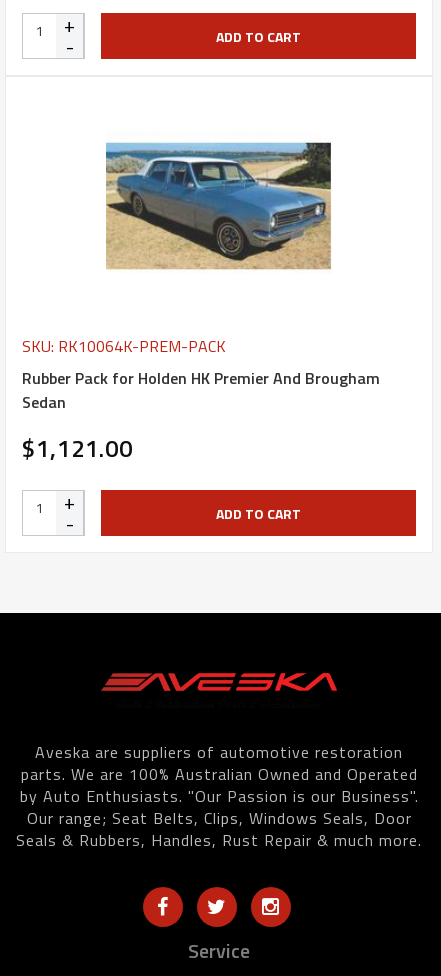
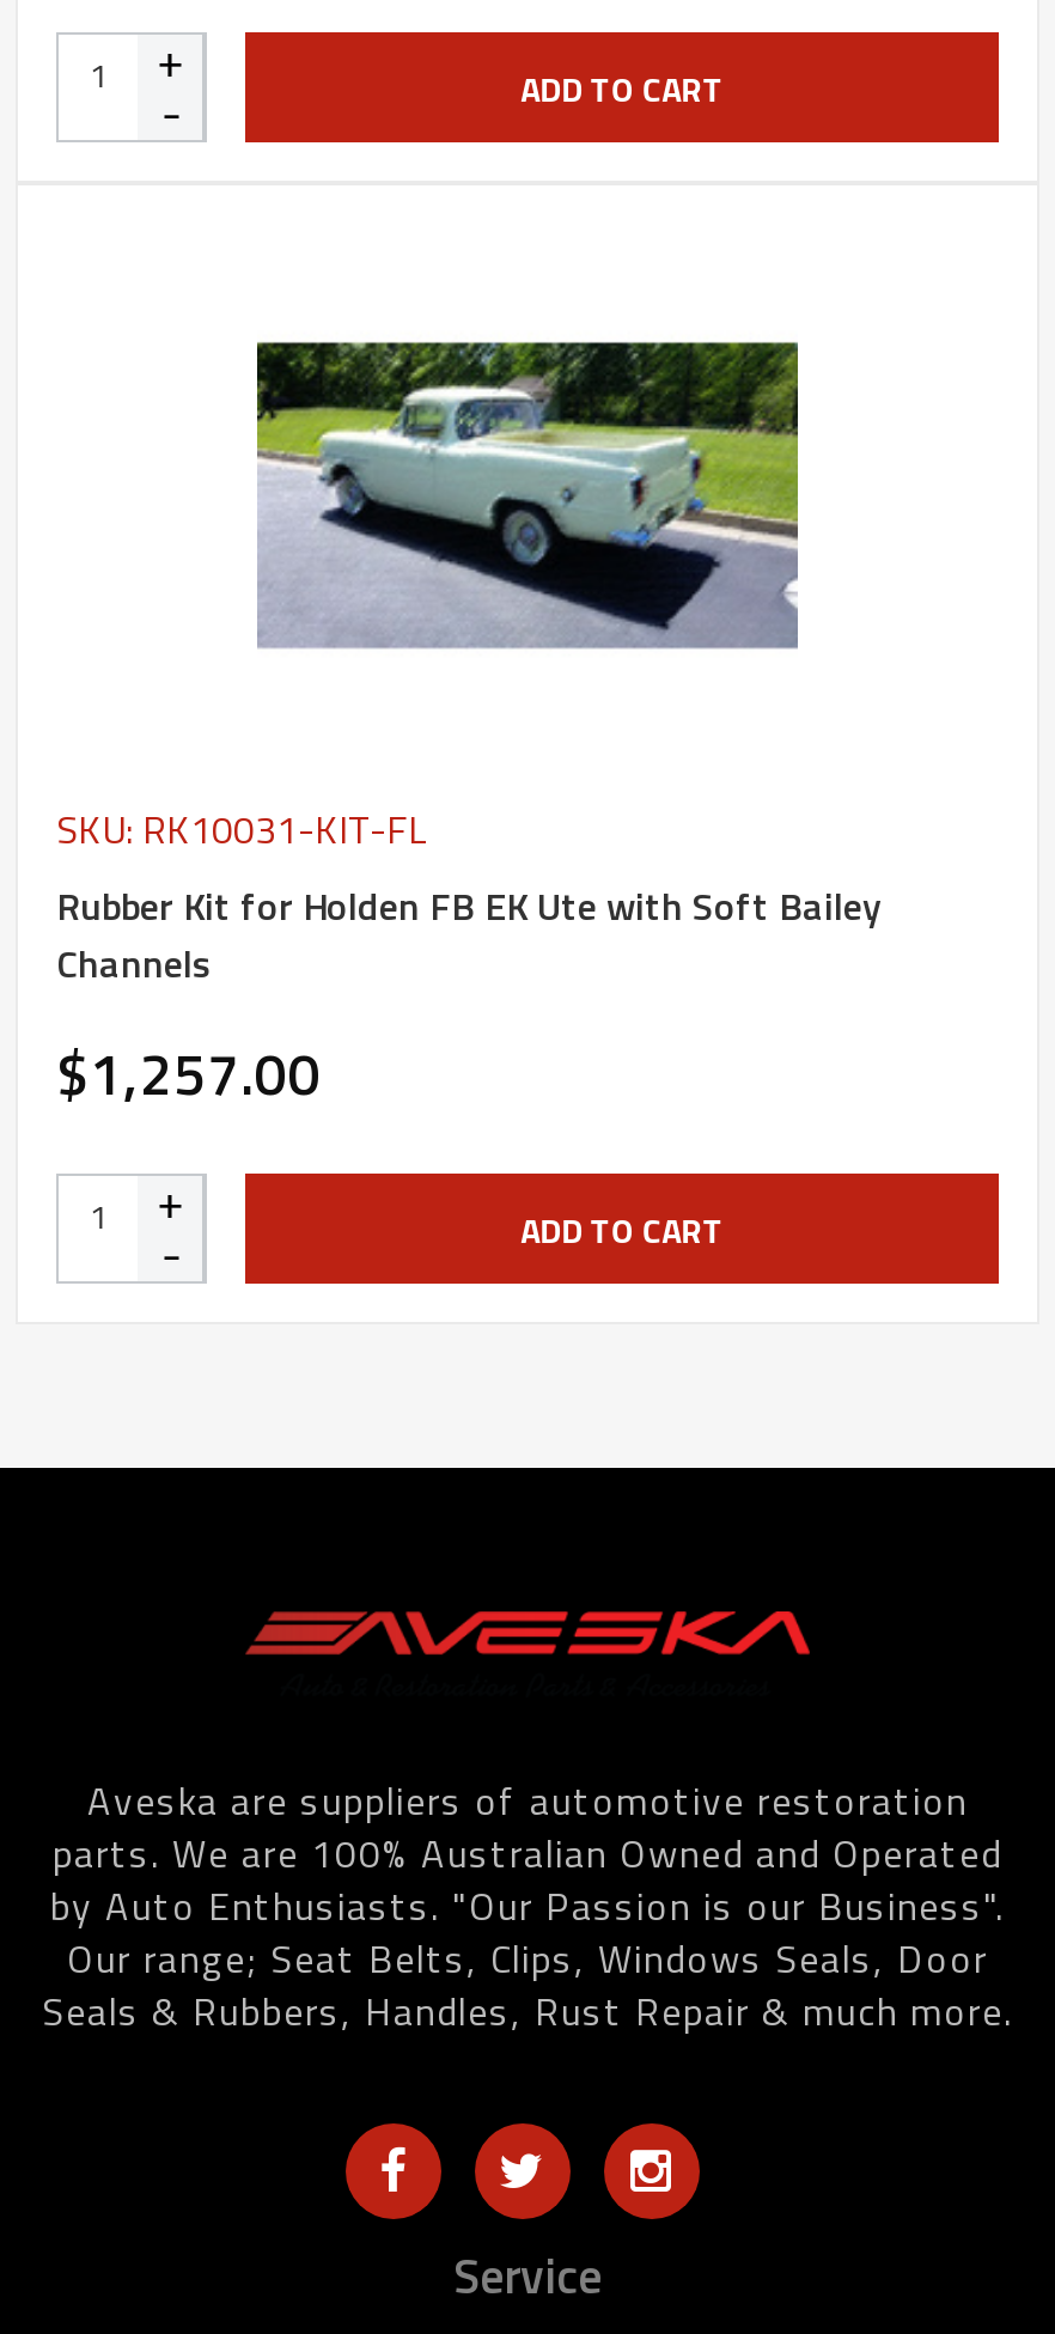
[105,142,331,270] [image] -> [255,341,798,650] [image]
[22,334,380,466] SKU: RK10064K-PREM-PACK | Rubber Pack for Holden HK Premier And Brougham | Sedan | $1,121.00 -> [56,801,882,1117] SKU: RK10031-KIT-FL | Rubber Kit for Holden FB EK Ute with Soft Bailey | Channels | $1,257.00

